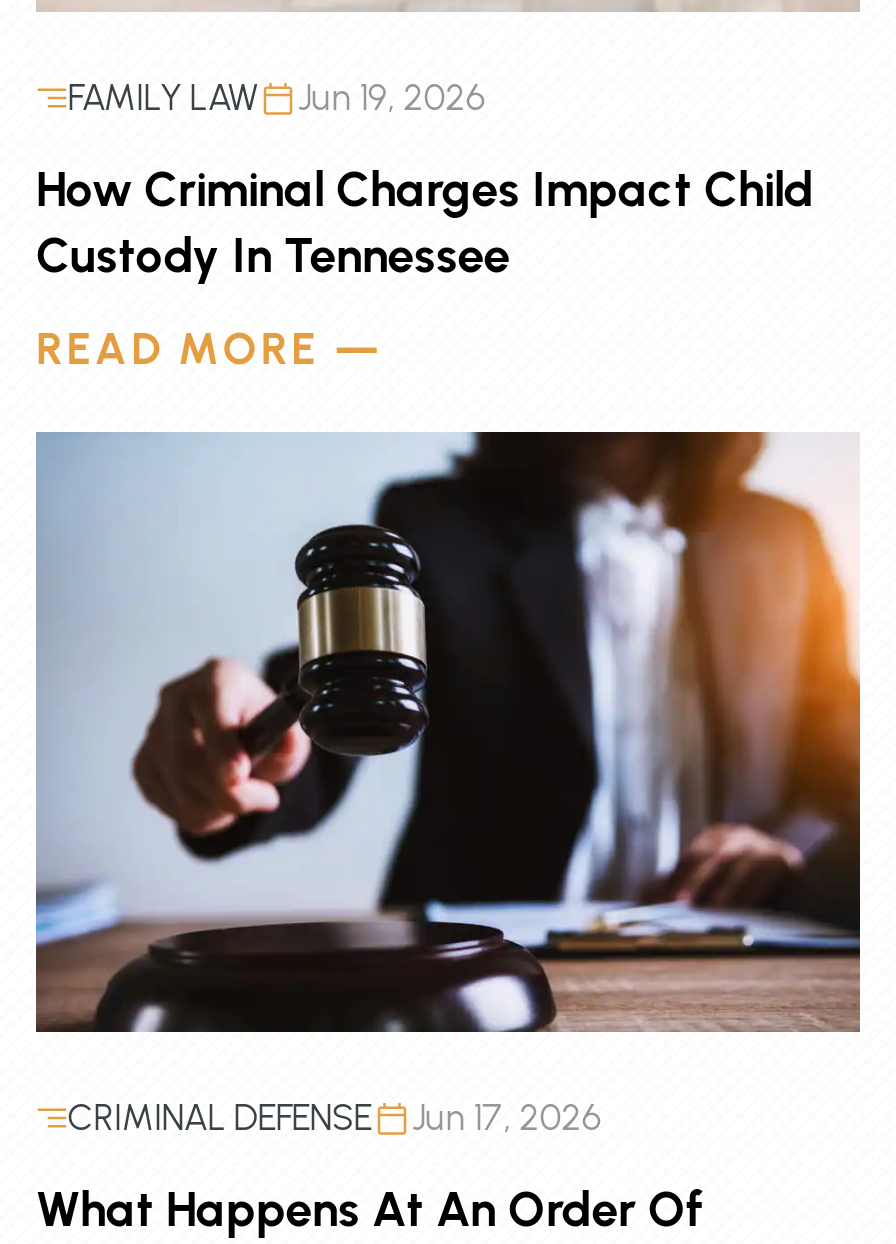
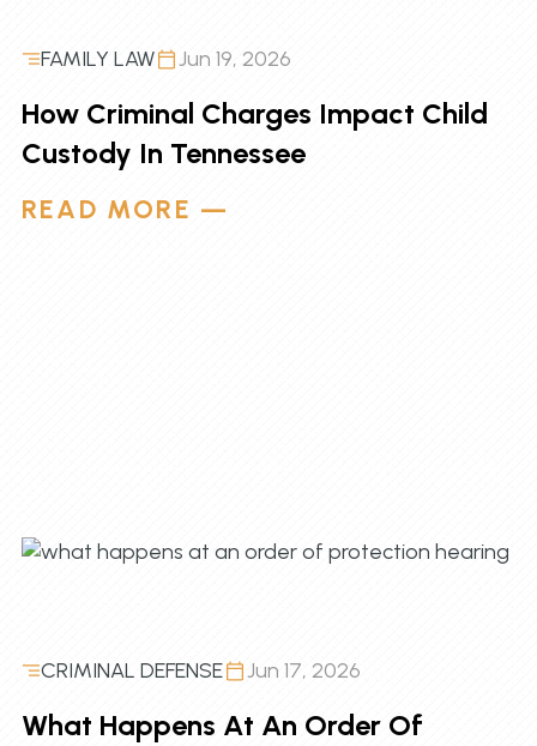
[34,430,862,1034] [image] -> none

